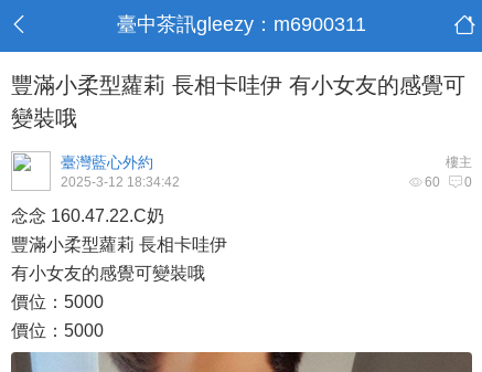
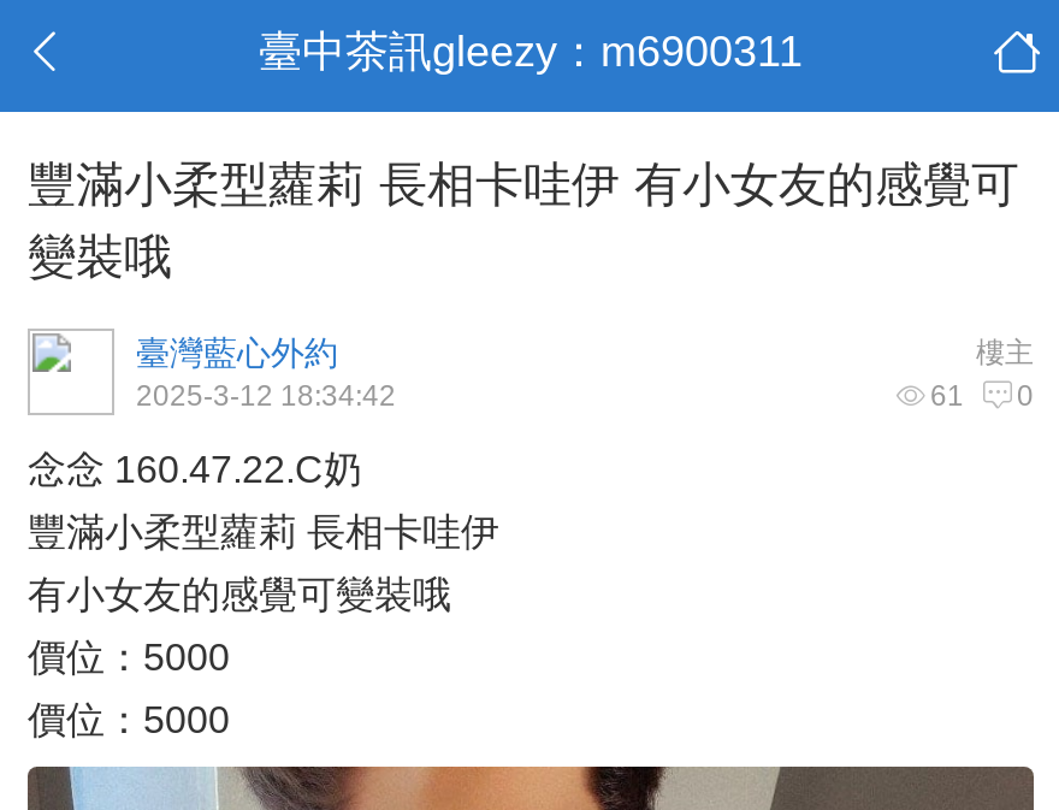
[425,174,472,190] 60 0 -> [930,379,1034,413] 61 0

